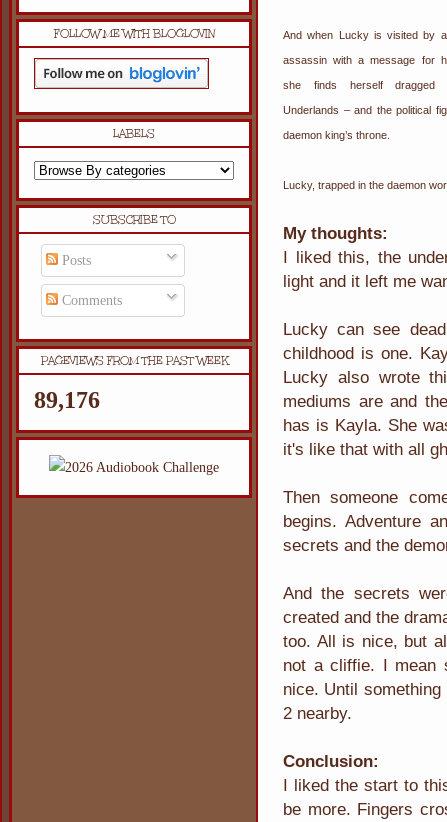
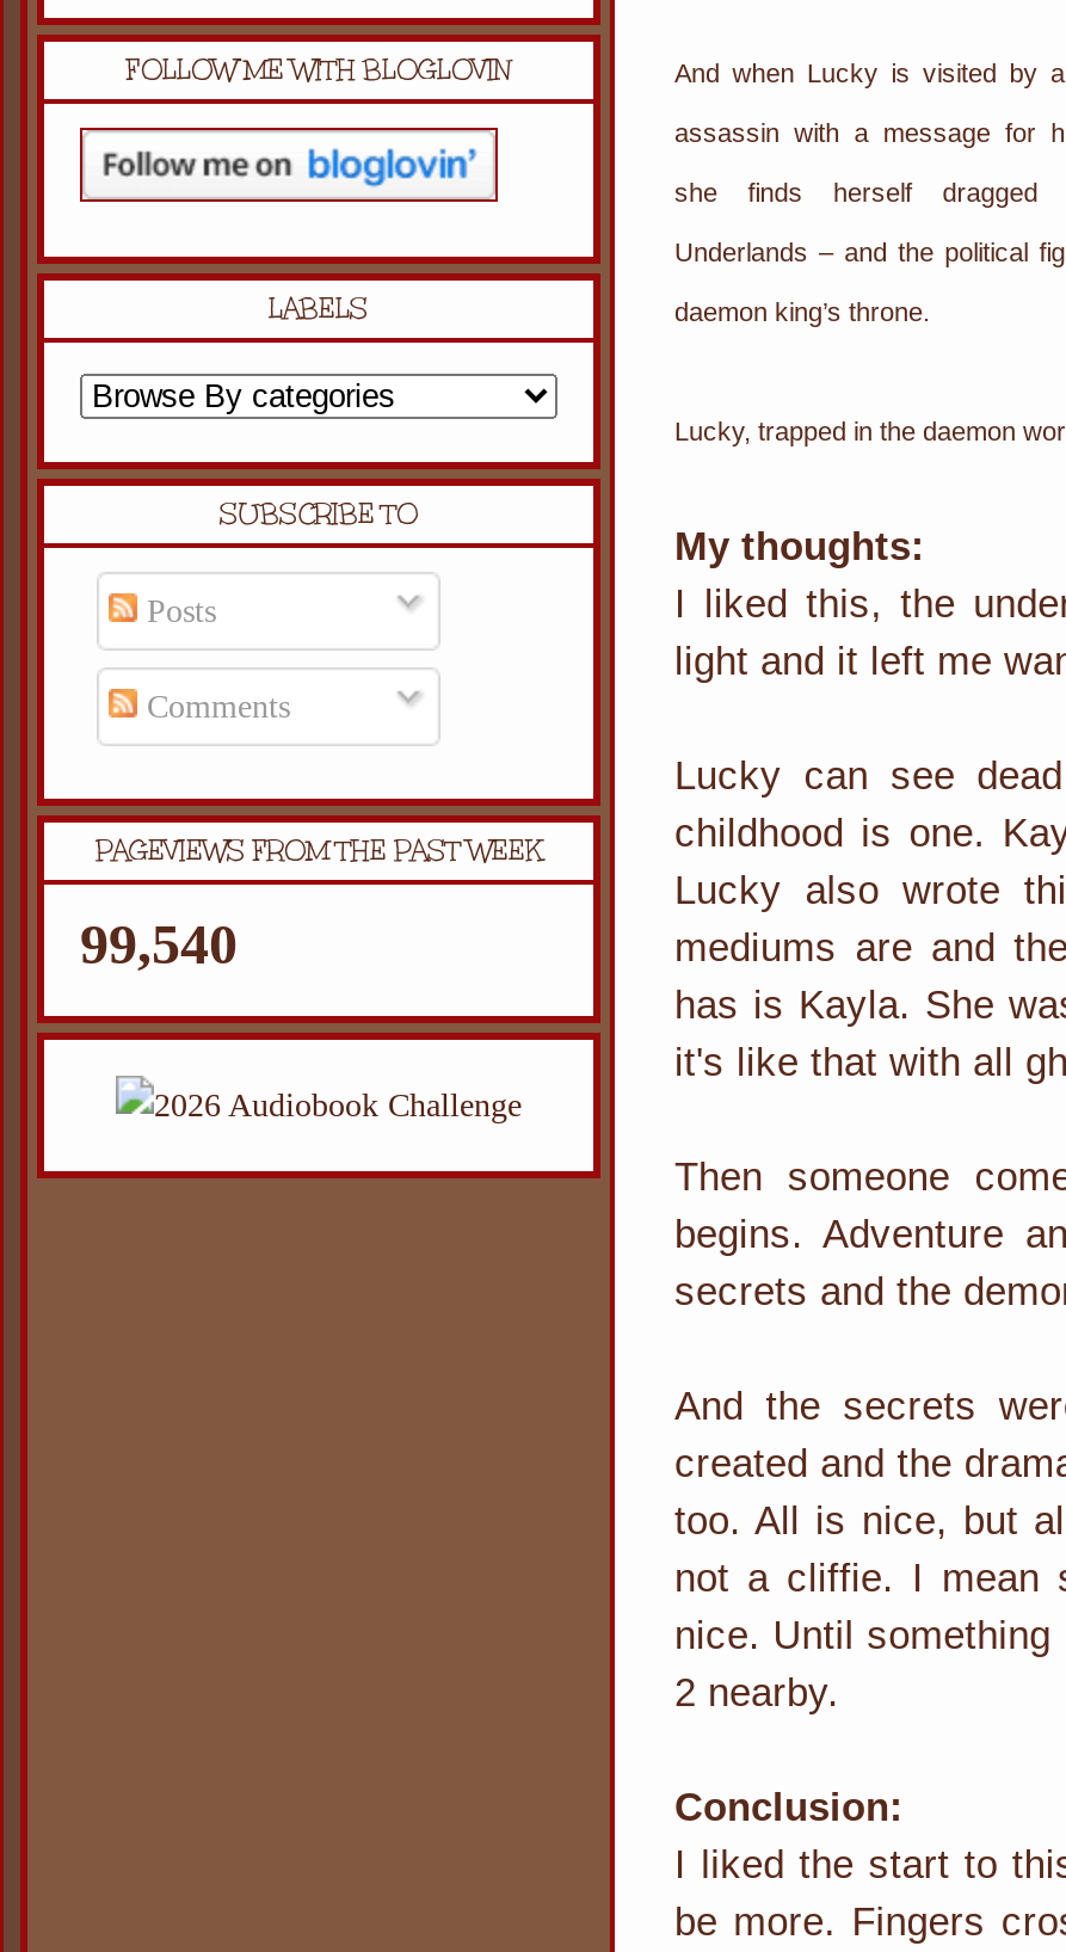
[34,387,100,413] 89,176 -> [80,913,238,975] 99,540

